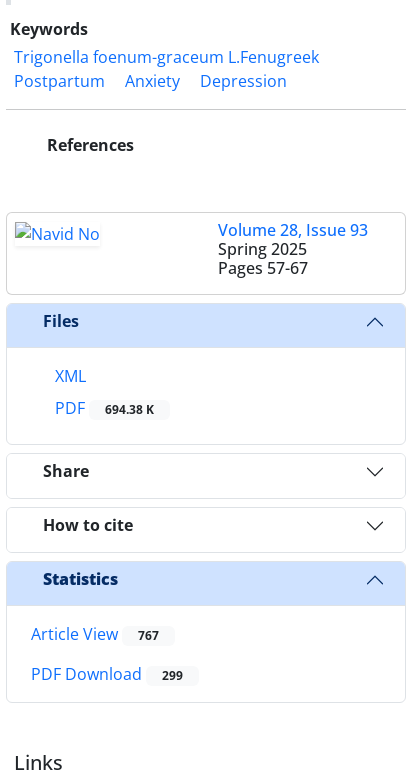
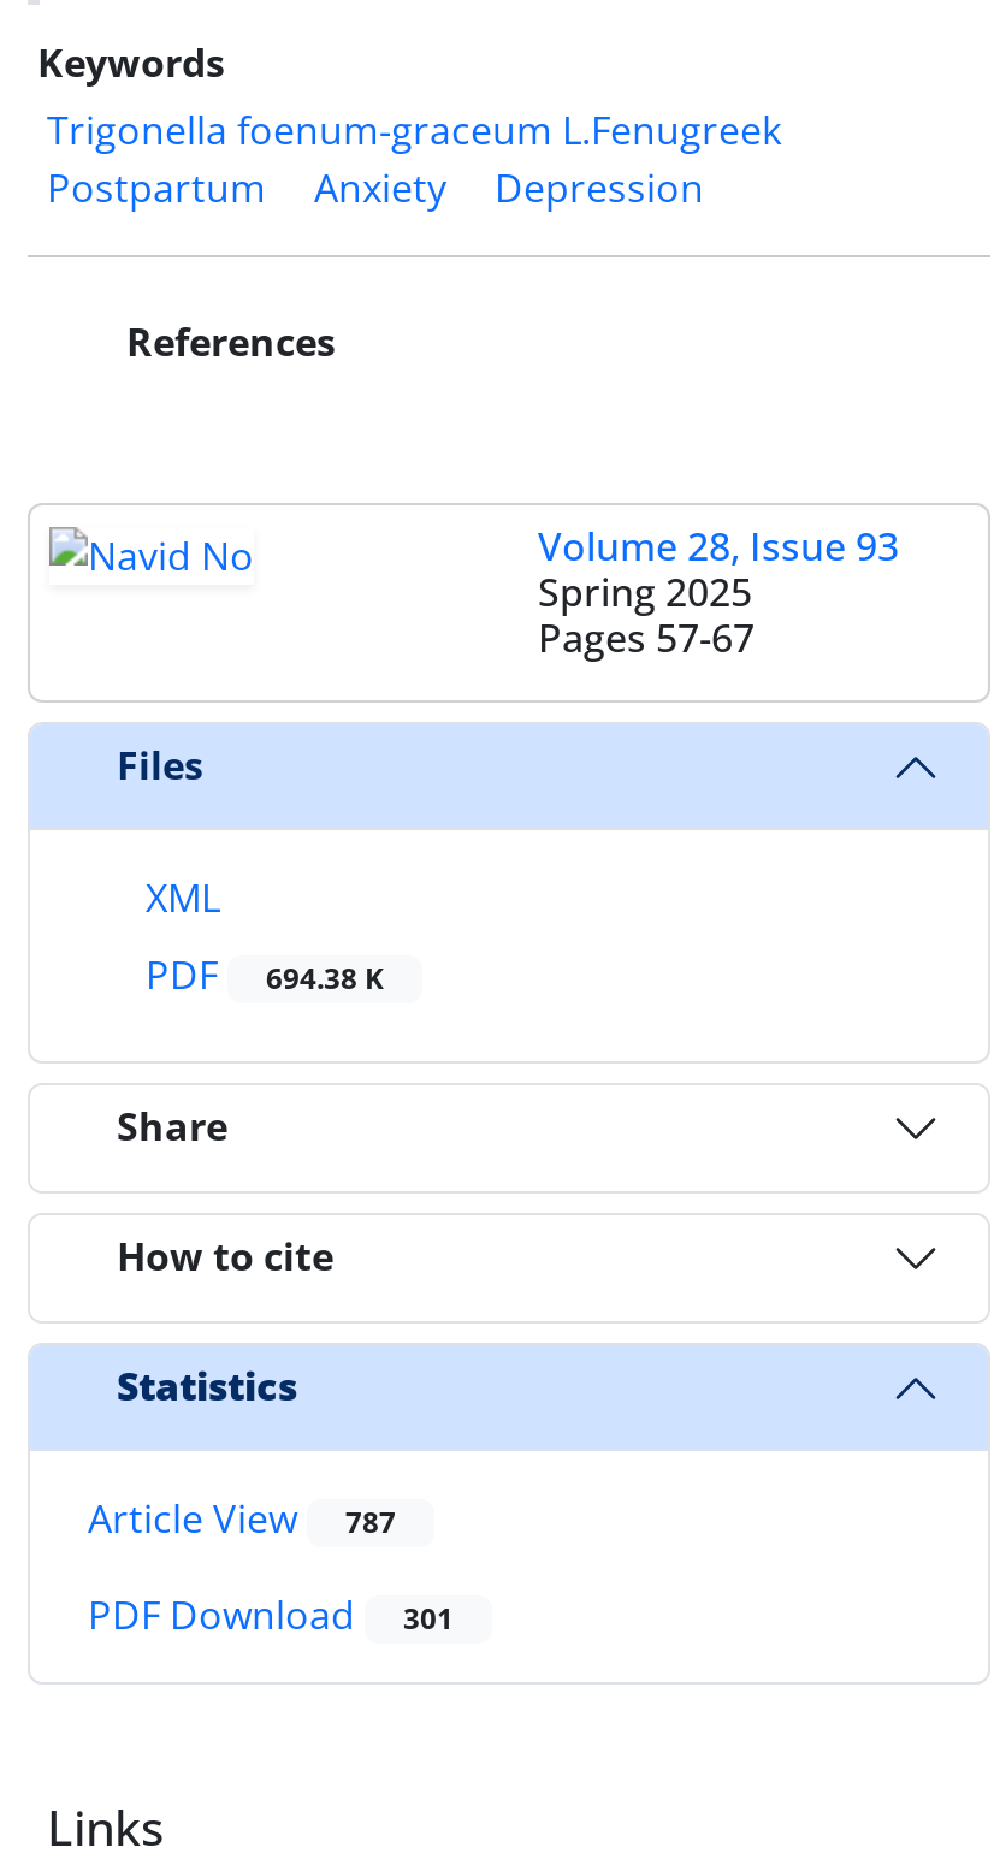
[31,623,159,645] Article View 767 -> [88,1492,396,1545] Article View 787
[31,663,183,685] PDF Download 299 -> [88,1588,454,1641] PDF Download 301

